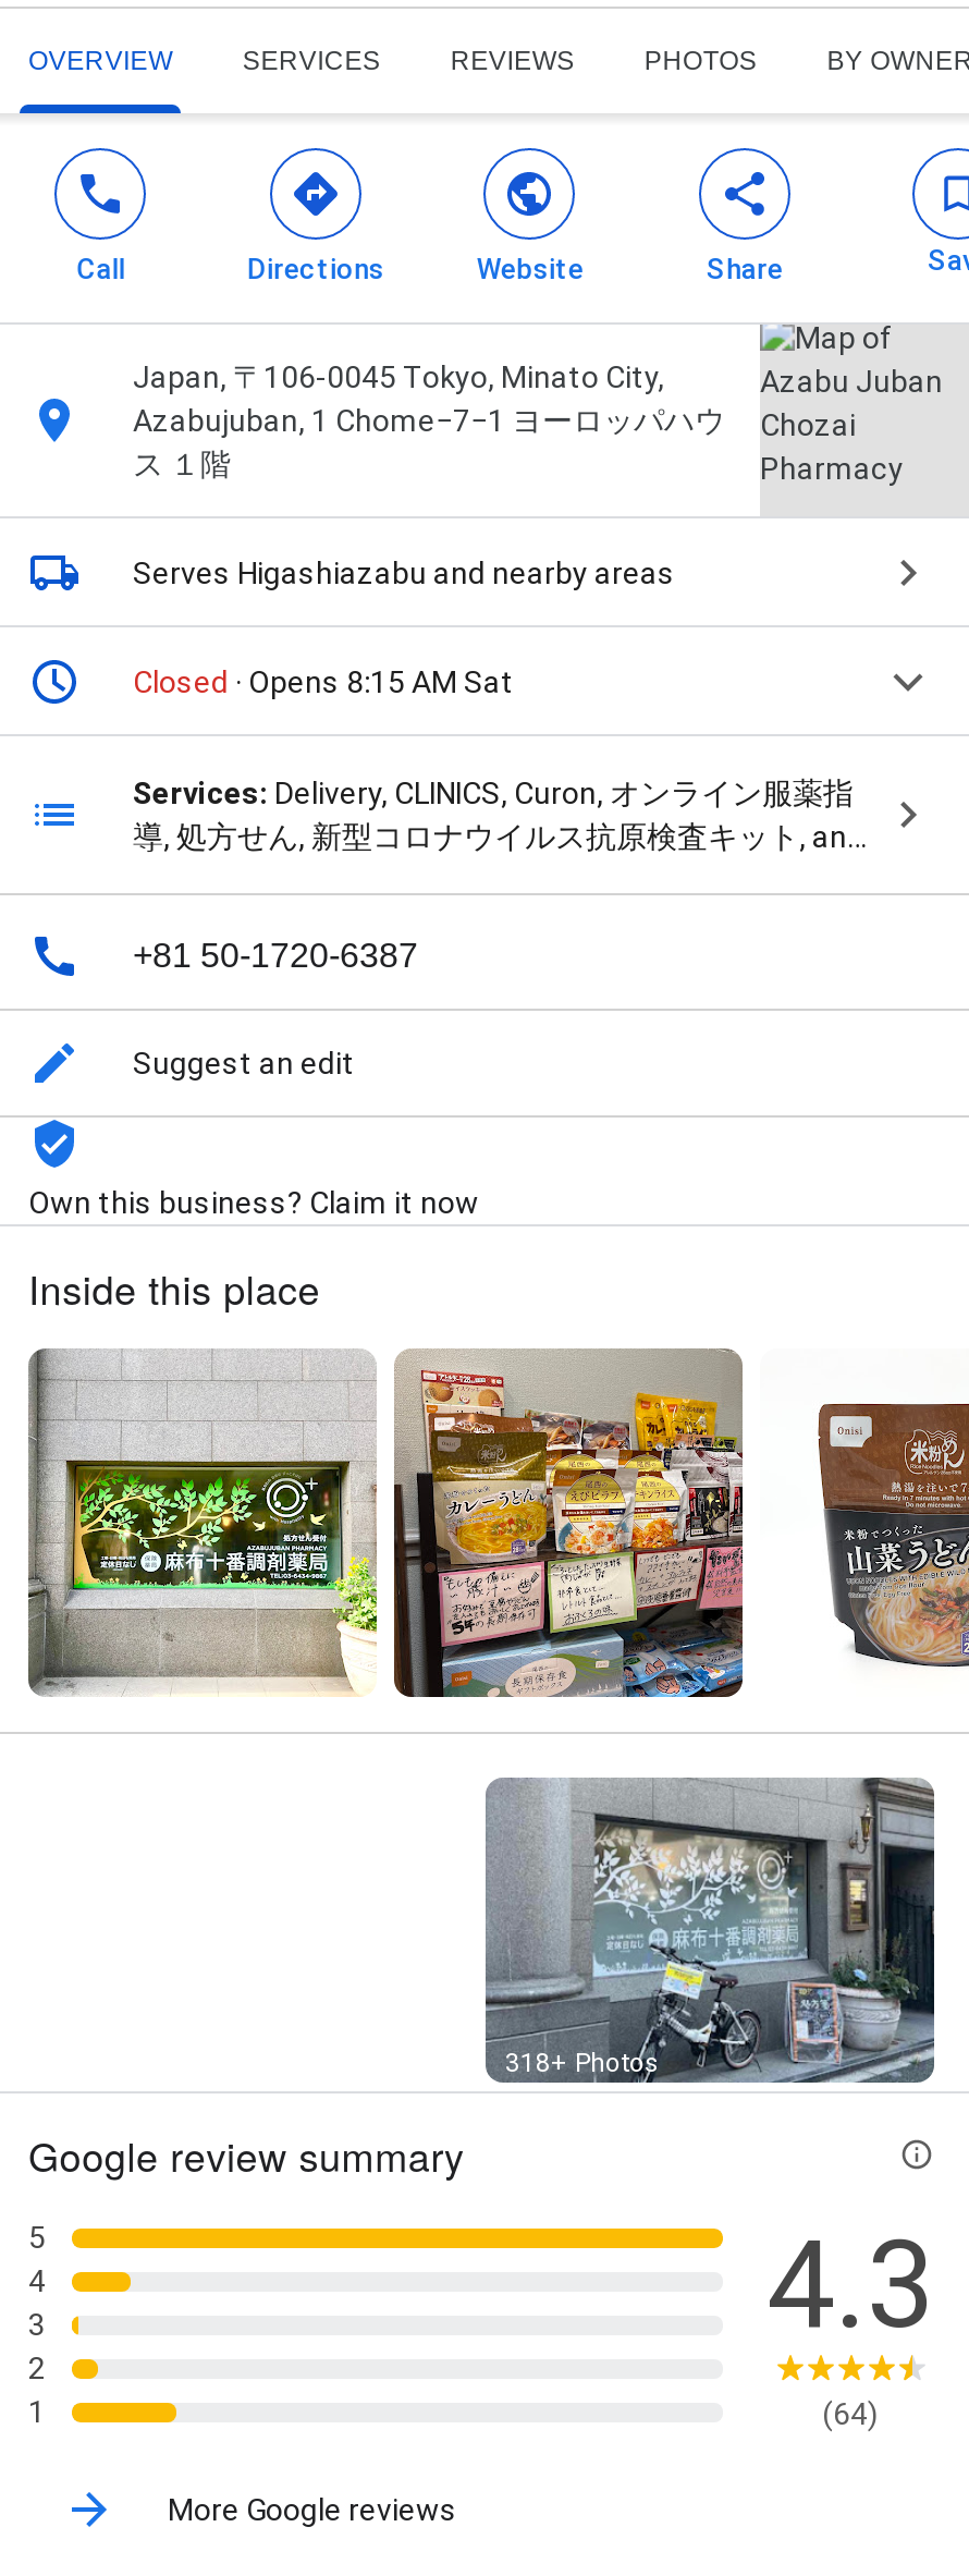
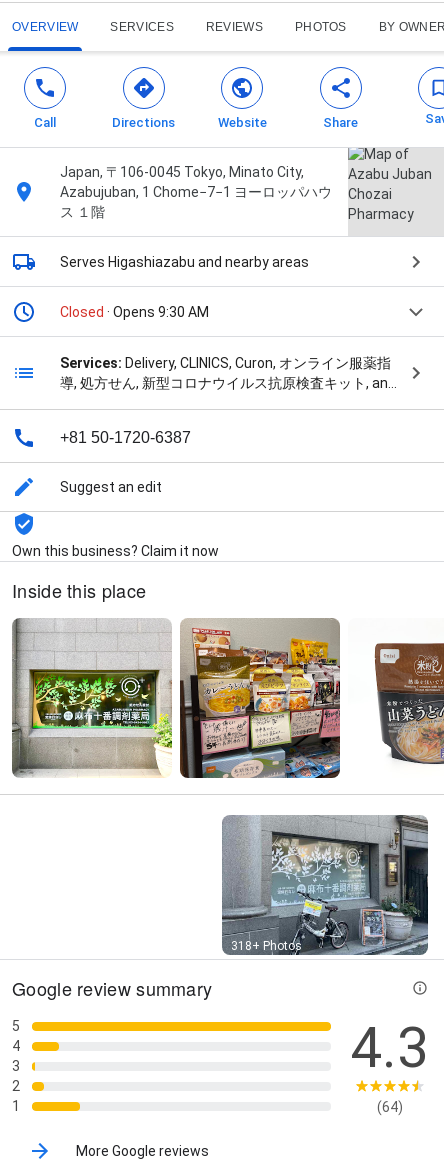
[133,665,514,700] Closed · Opens 8:15 AM Sat -> [60,304,209,320] Closed · Opens 9:30 AM

